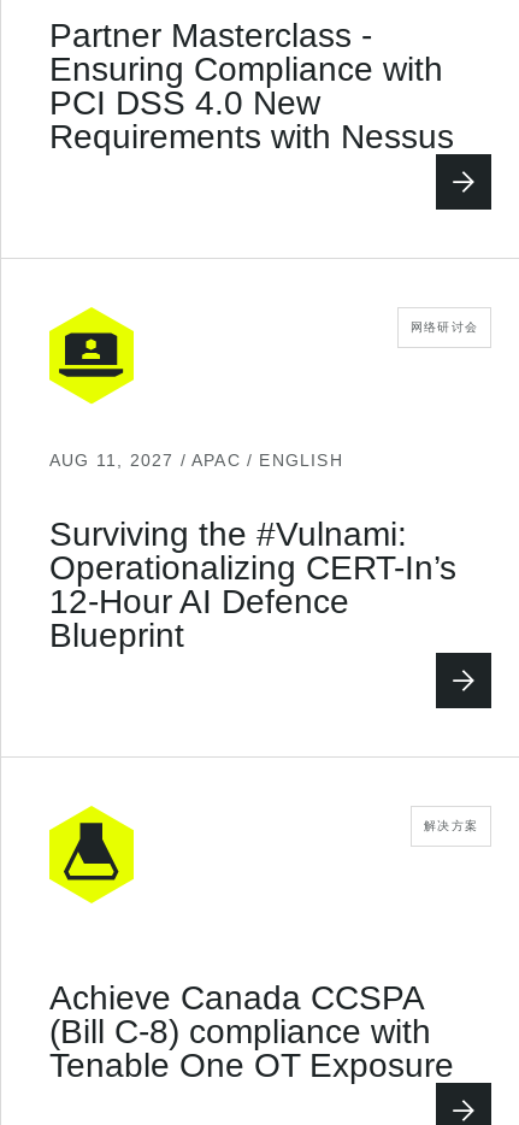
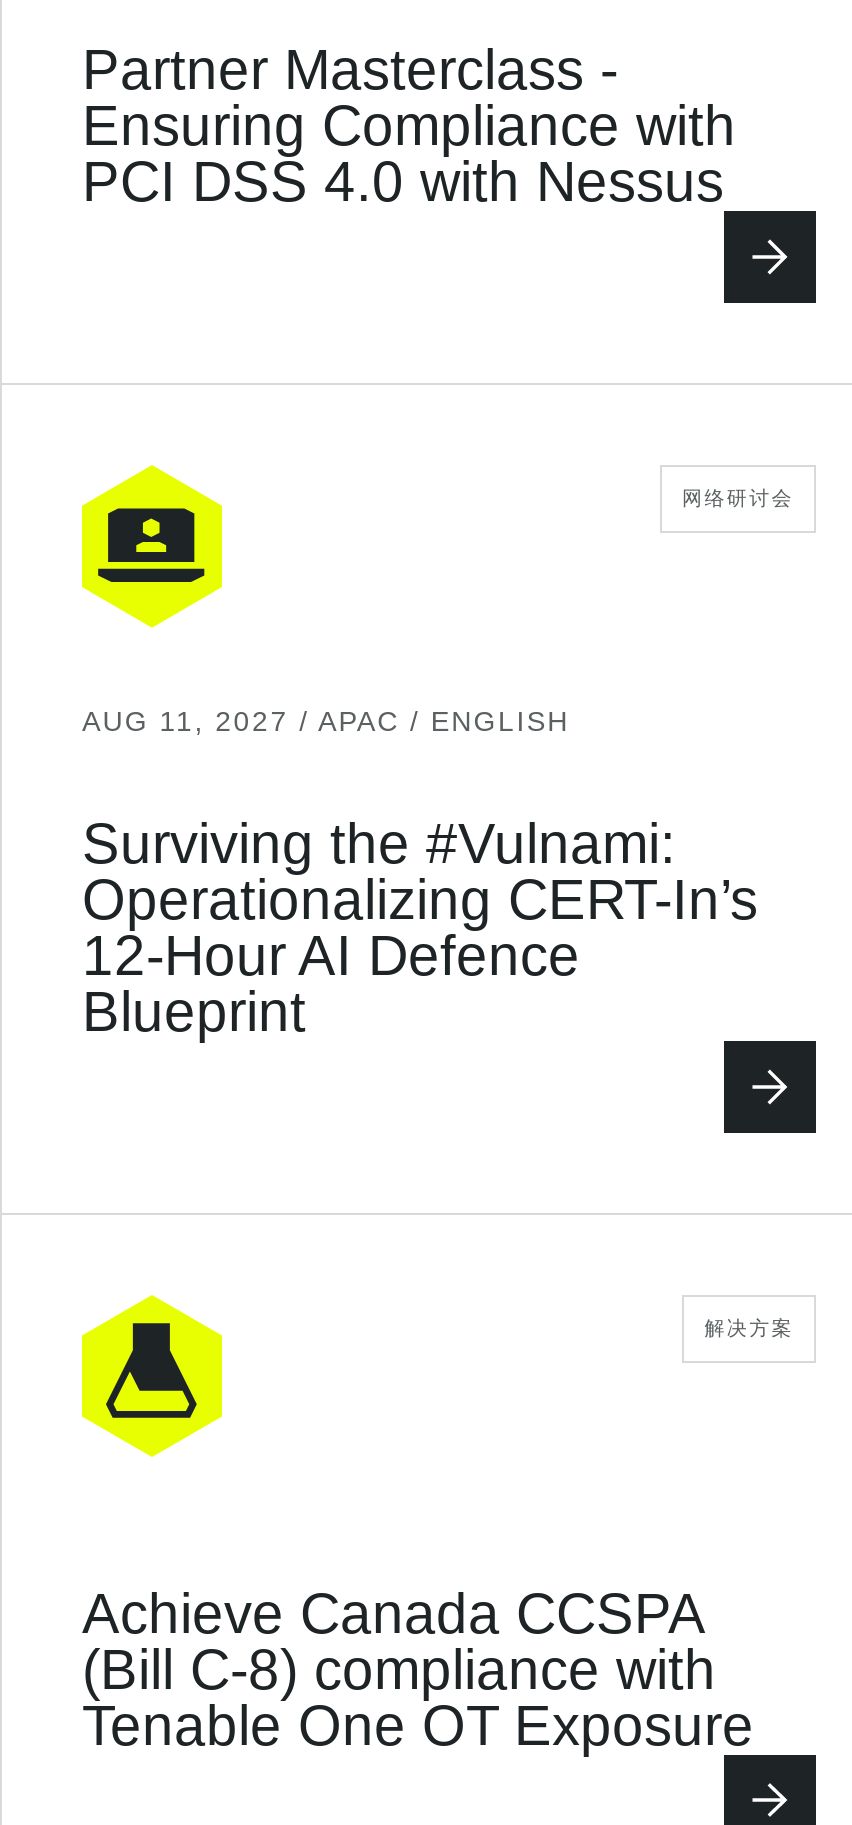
[49,84,454,155] PCI DSS 4.0 New | Requirements with Nessus -> [82,152,724,214] PCI DSS 4.0 with Nessus

